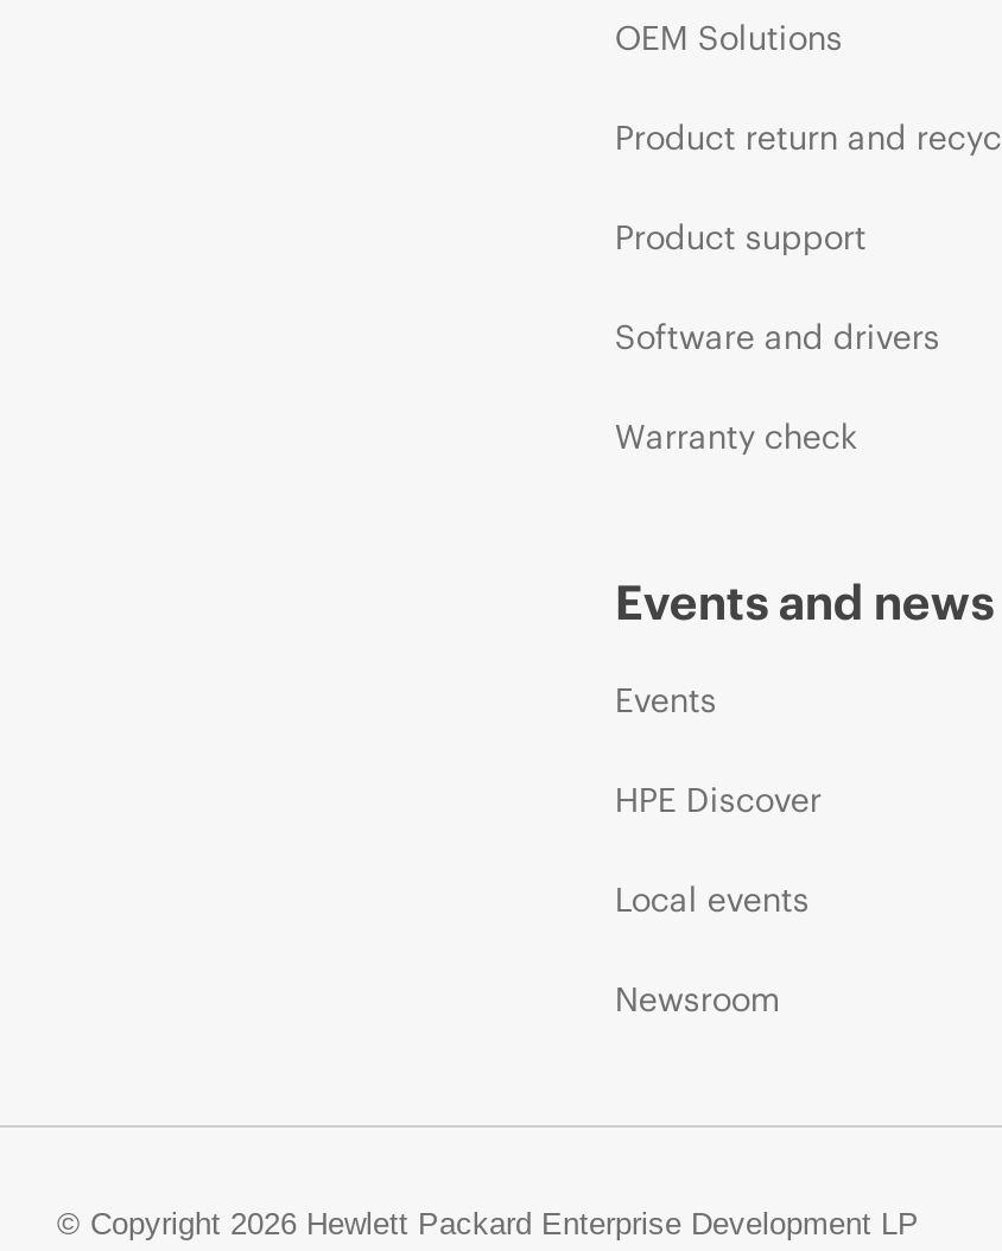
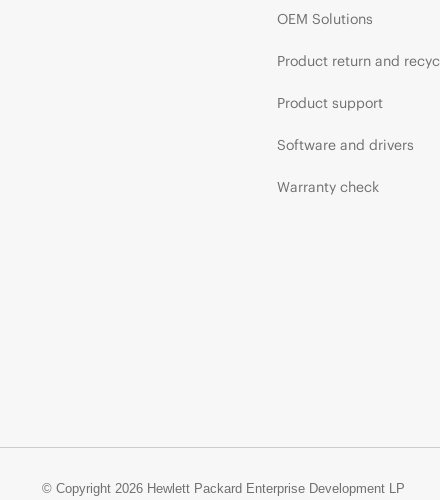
[615,572,995,1021] Events and news | Events | HPE Discover | Local events | Newsroom -> none

